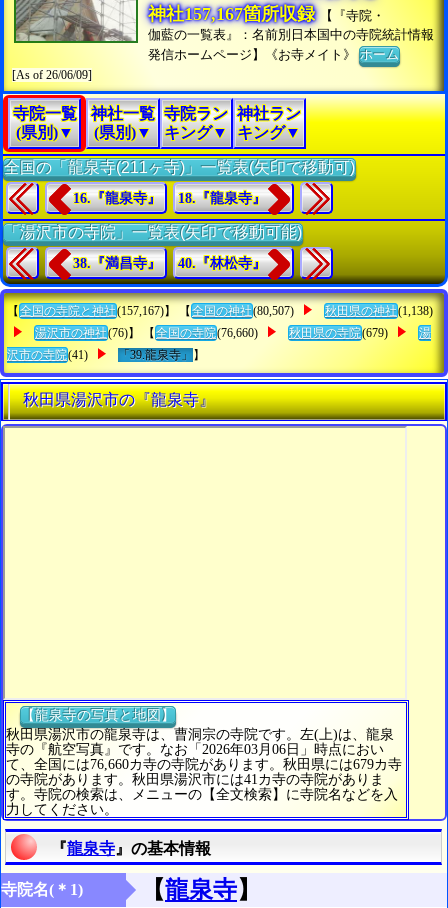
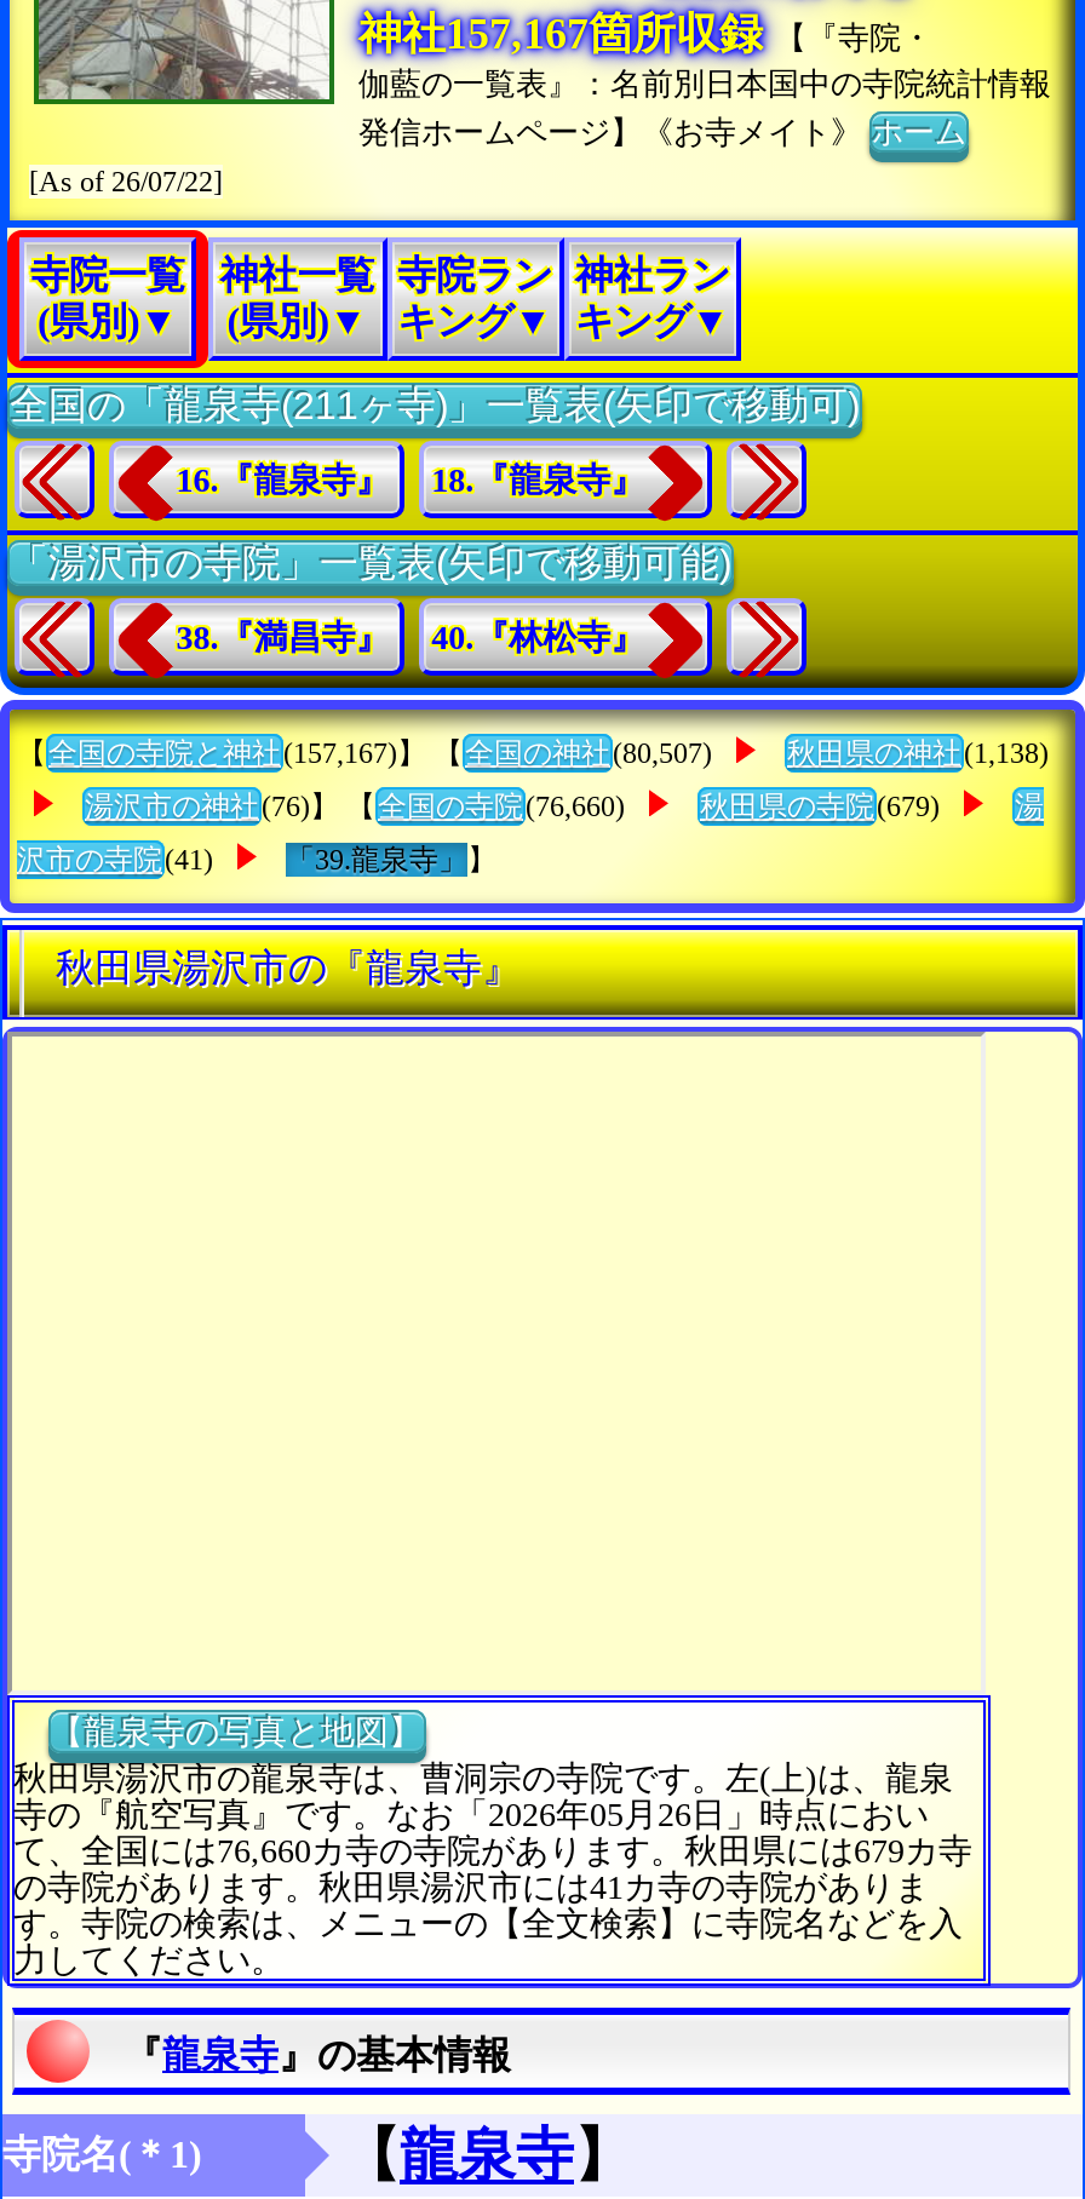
[12,68,92,82] [As of 26/06/09] -> [29,165,223,199] [As of 26/07/22]
[5,742,383,757] 寺の『航空写真』です。なお「2026年03月06日」時点におい -> [13,1796,929,1833] 寺の『航空写真』です。なお「2026年05月26日」時点におい

